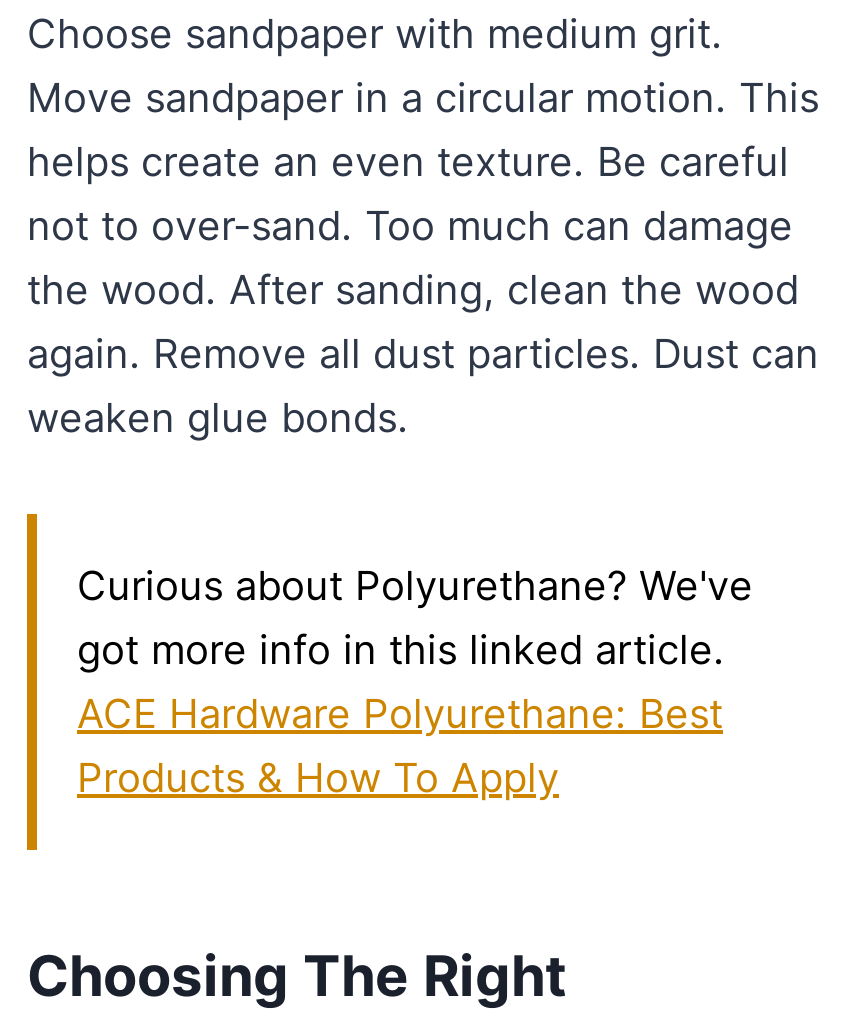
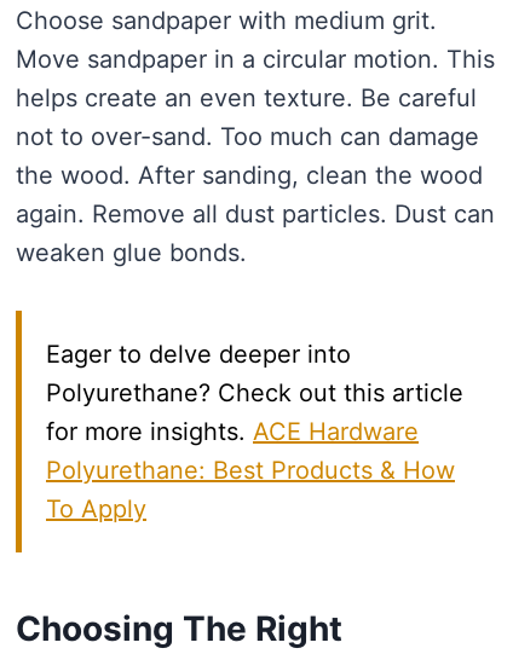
[77,561,753,801] Curious about Polyurethane? We've | got more info in this linked article. | ACE Hardware Polyurethane: Best | Products & How To Apply -> [46,339,463,523] Eager to delve deeper into | Polyurethane? Check out this article | for more insights. ACE Hardware | Polyurethane: Best Products & How | To Apply

